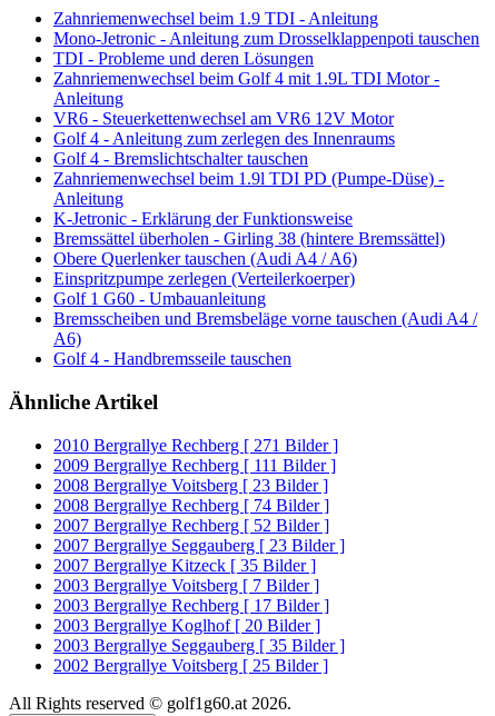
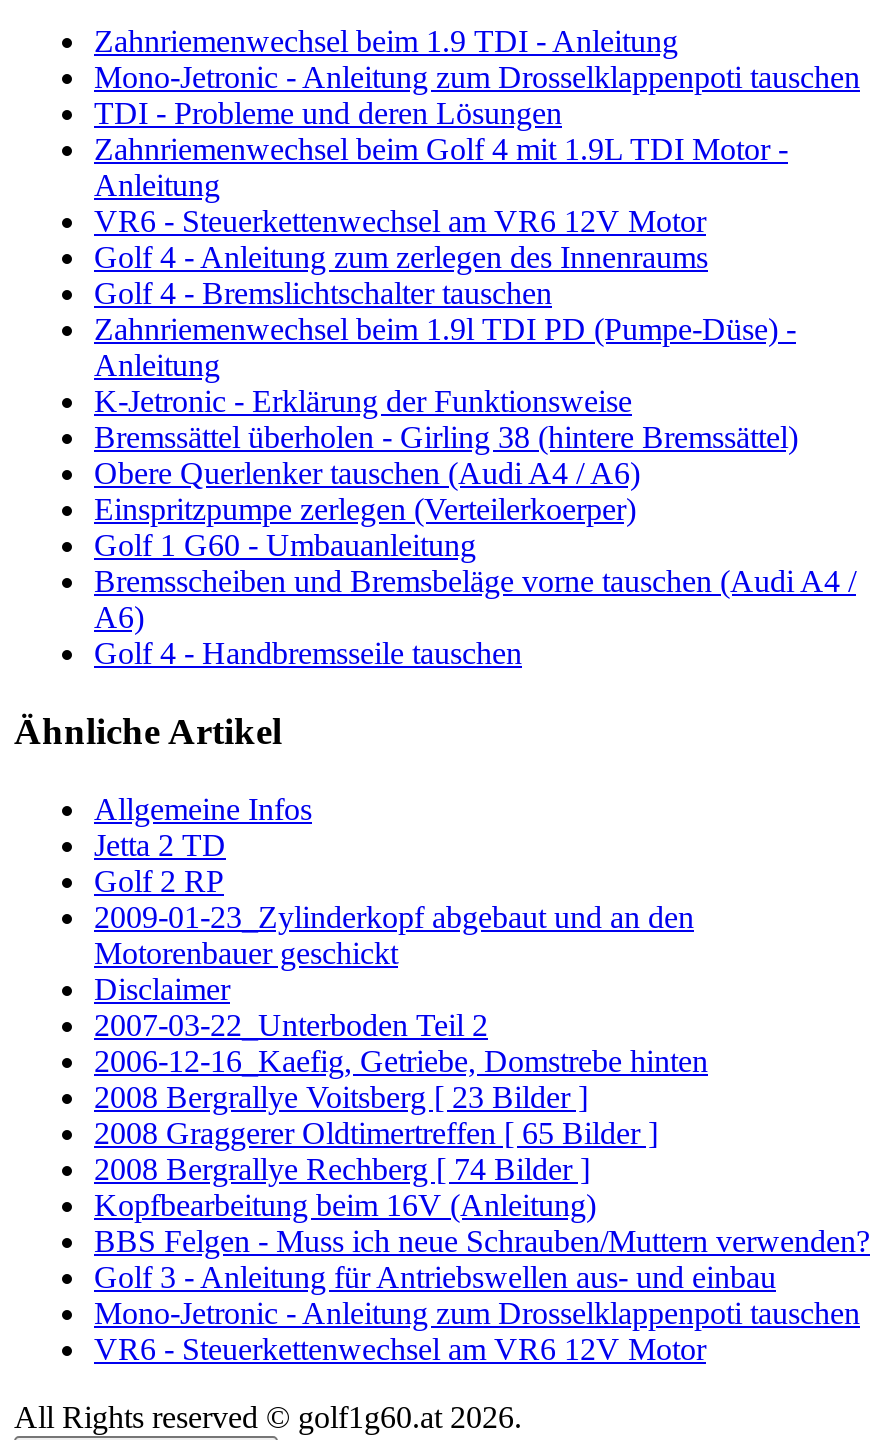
[53,436,338,475] 2010 Bergrallye Rechberg [ 271 Bilder ] | 2009 Bergrallye Rechberg [ 111 Bilder ] -> [94,792,708,1078] Allgemeine Infos | Jetta 2 TD | Golf 2 RP | 2009-01-23_Zylinderkopf abgebaut und an den | Motorenbauer geschickt | Disclaimer | 2007-03-22_Unterboden Teil 2 | 2006-12-16_Kaefig, Getriebe, Domstrebe hinten
moved [53,476,328,495] -> [94,1080,588,1114]: 2008 Bergrallye Voitsberg [ 23 Bilder ]
none -> [94,1116,658,1150] 2008 Graggerer Oldtimertreffen [ 65 Bilder ]
moved [53,496,329,515] -> [94,1152,590,1186]: 2008 Bergrallye Rechberg [ 74 Bilder ]
[53,516,345,675] 2007 Bergrallye Rechberg [ 52 Bilder ] | 2007 Bergrallye Seggauberg [ 23 Bilder ] | 2007 Bergrallye Kitzeck [ 35 Bilder ] | 2003 Bergrallye Voitsberg [ 7 Bilder ] | 2003 Bergrallye Rechberg [ 17 Bilder ] | 2003 Bergrallye Koglhof [ 20 Bilder ] | 2003 Bergrallye Seggauberg [ 35 Bilder ] | 2002 Bergrallye Voitsberg [ 25 Bilder ] -> [94,1188,870,1366] Kopfbearbeitung beim 16V (Anleitung) | BBS Felgen - Muss ich neue Schrauben/Muttern verwenden? | Golf 3 - Anleitung für Antriebswellen aus- und einbau | Mono-Jetronic - Anleitung zum Drosselklappenpoti tauschen | VR6 - Steuerkettenwechsel am VR6 12V Motor

